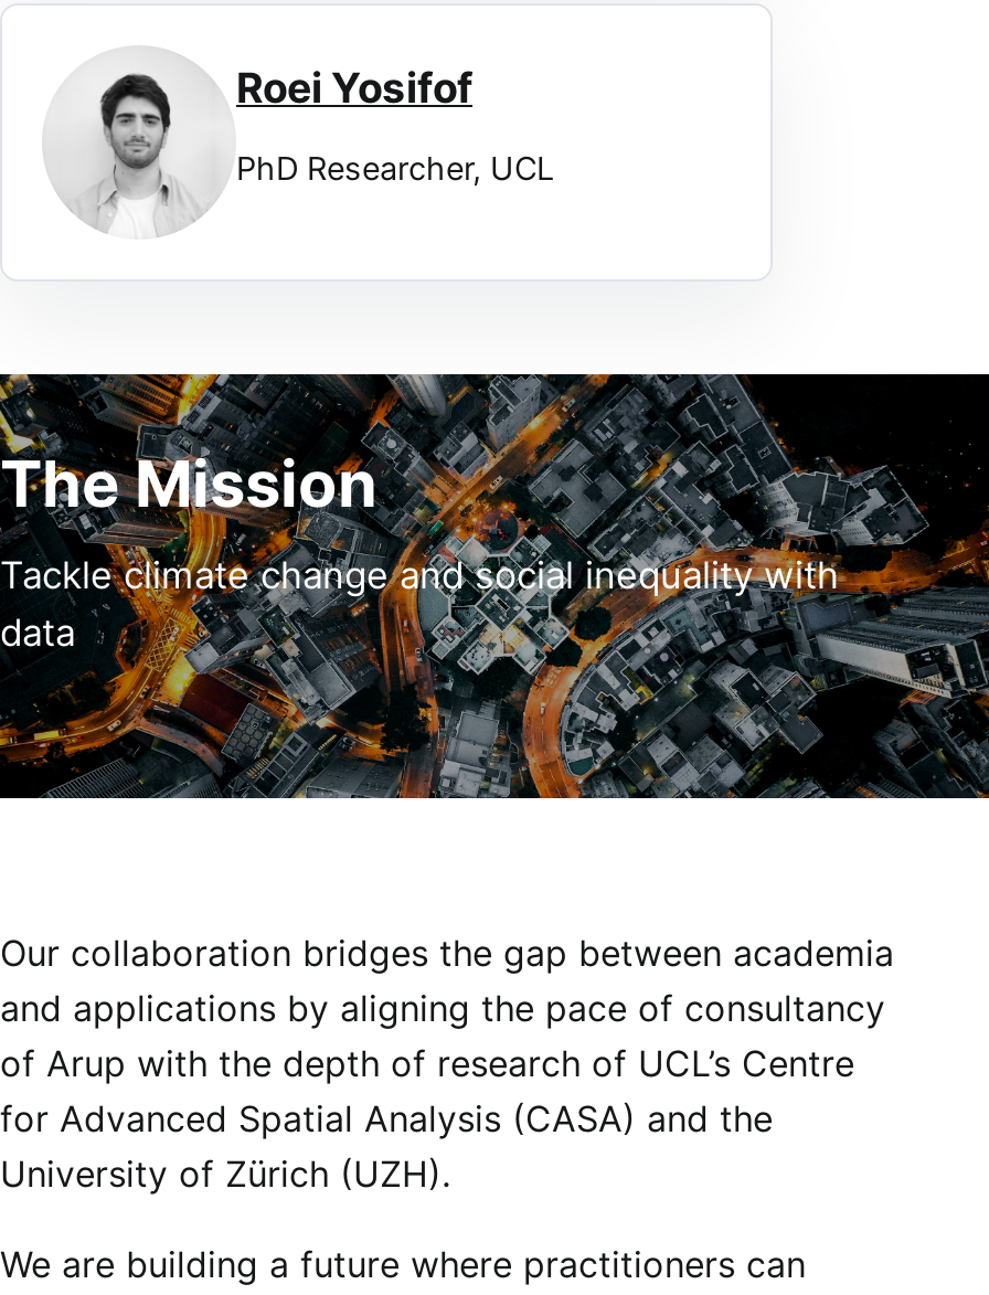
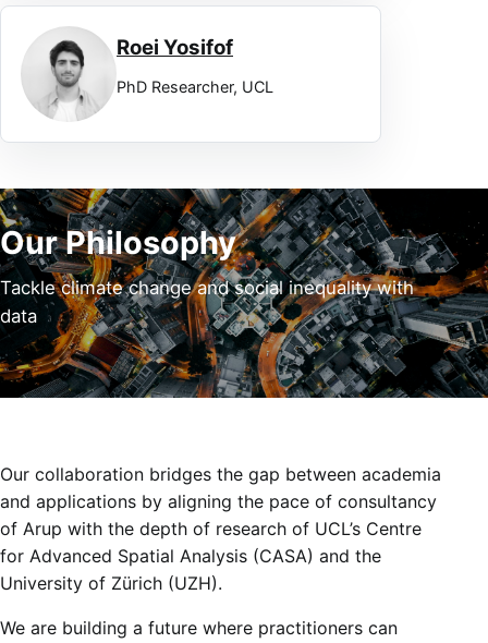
[0,444,377,522] The Mission -> [0,223,236,261] Our Philosophy

